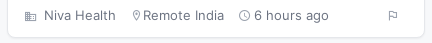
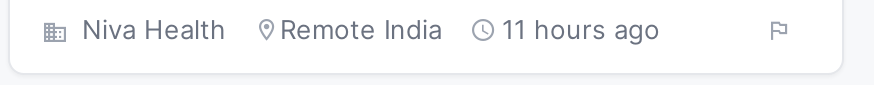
[40,6,329,22] Niva Health Remote India 6 hours ago -> [74,12,660,44] Niva Health Remote India 11 hours ago

